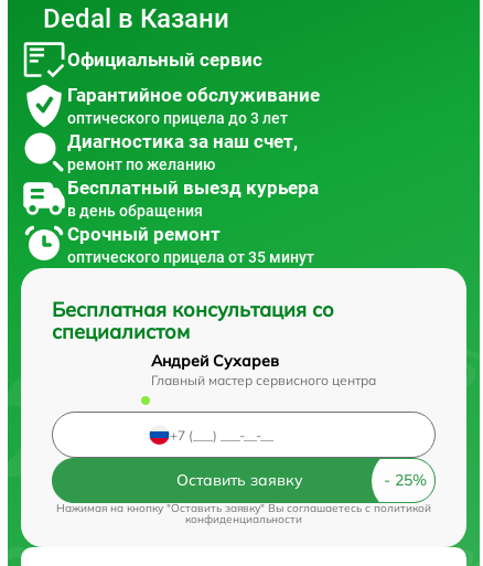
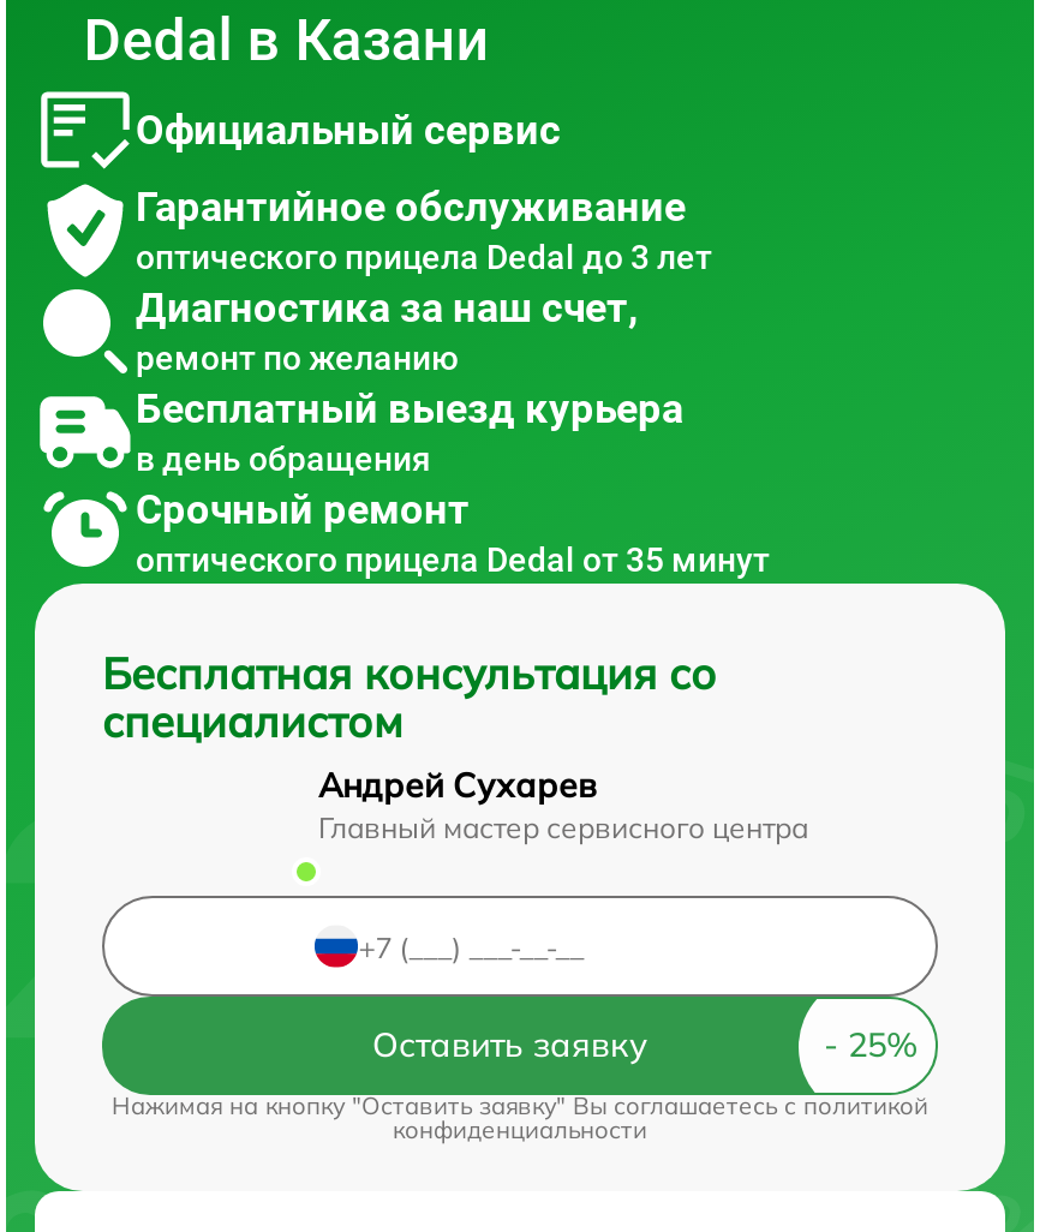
[67,109,288,126] оптического прицела до 3 лет -> [136,237,712,275] оптического прицела Dedal до 3 лет
[67,248,314,265] оптического прицела от 35 минут -> [136,539,770,578] оптического прицела Dedal от 35 минут

